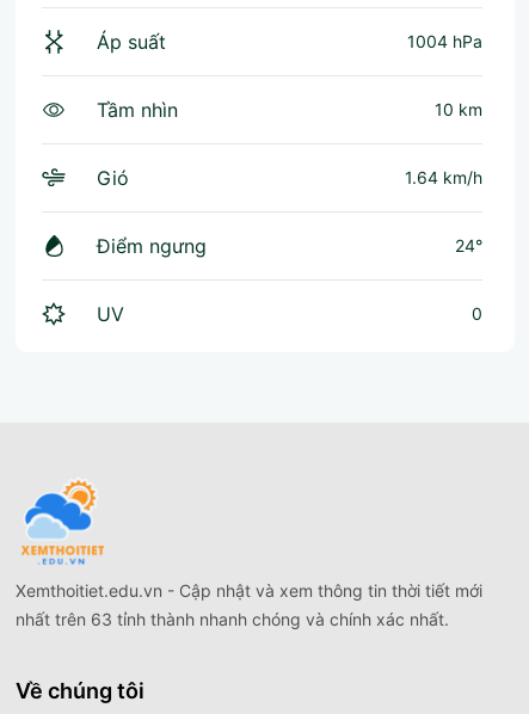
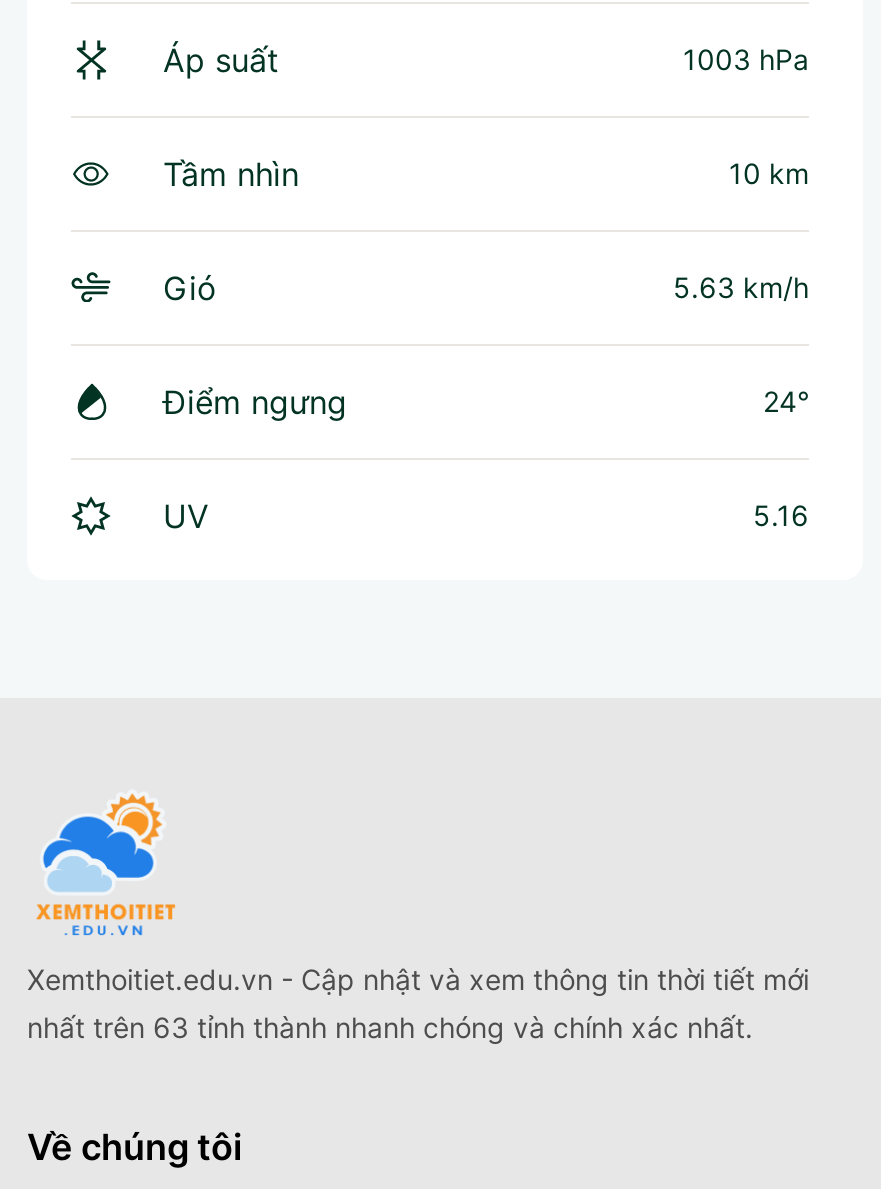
[407,31,482,51] 1004 hPa -> [683,41,809,75] 1003 hPa
[405,167,482,187] 1.64 km/h -> [673,269,809,303] 5.63 km/h
[472,303,482,323] 0 -> [753,497,809,531] 5.16

